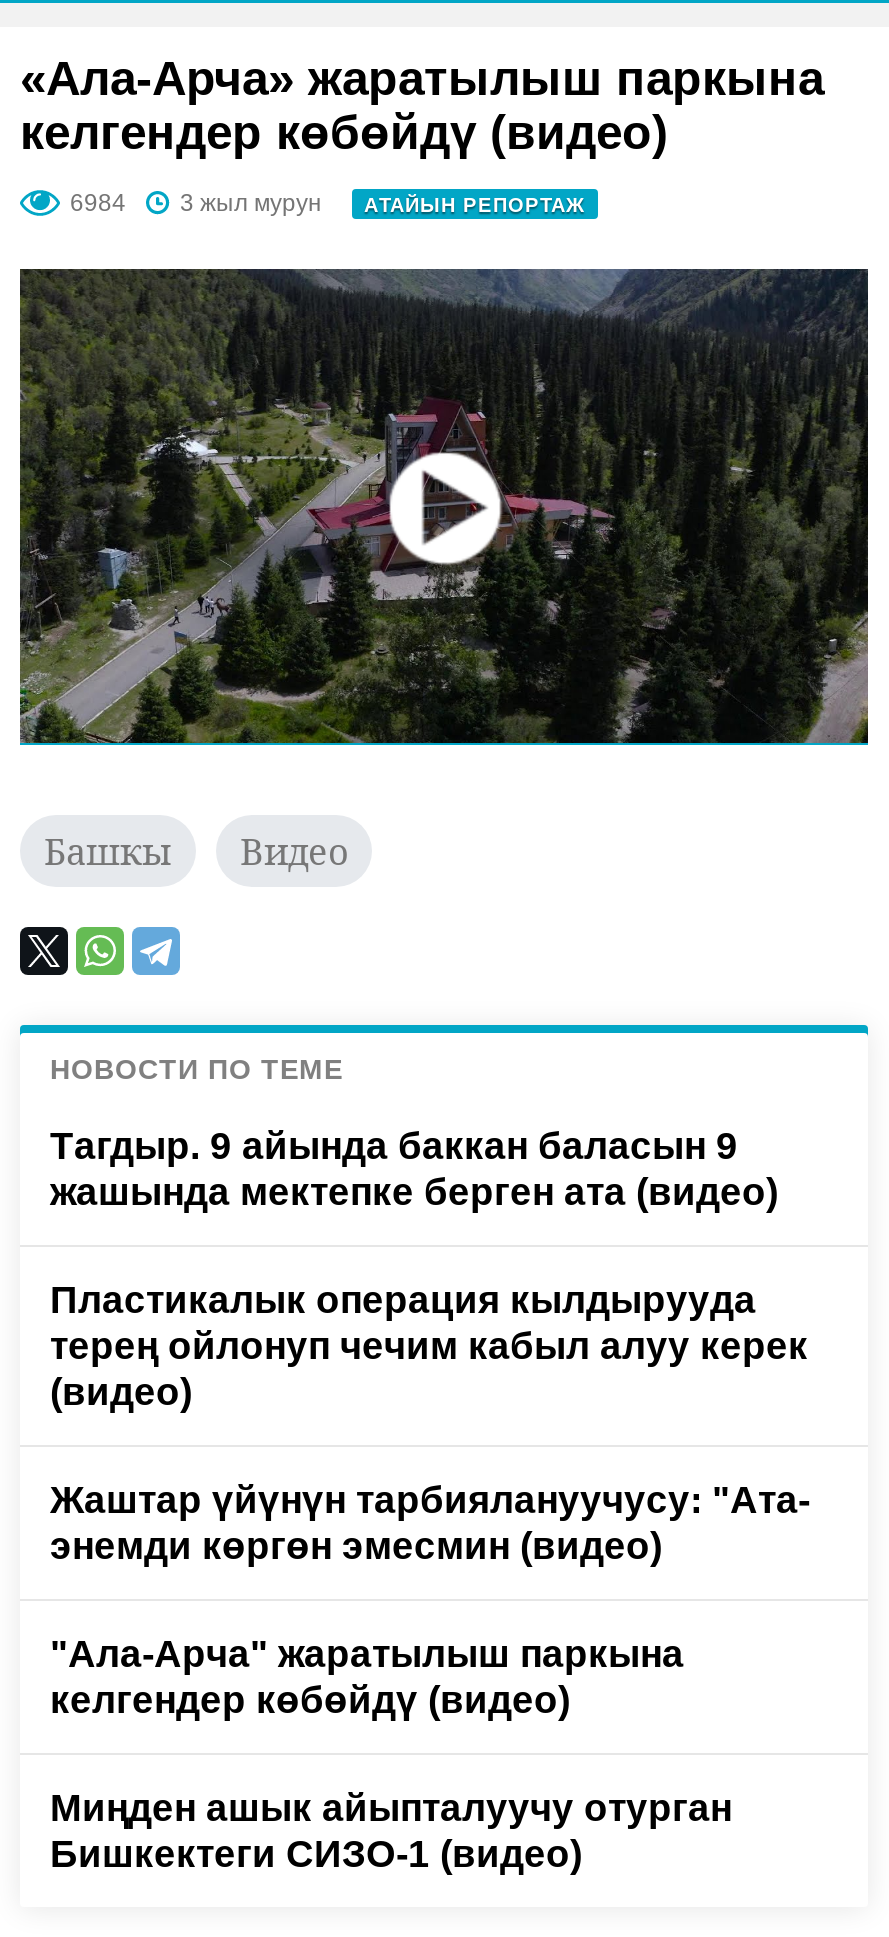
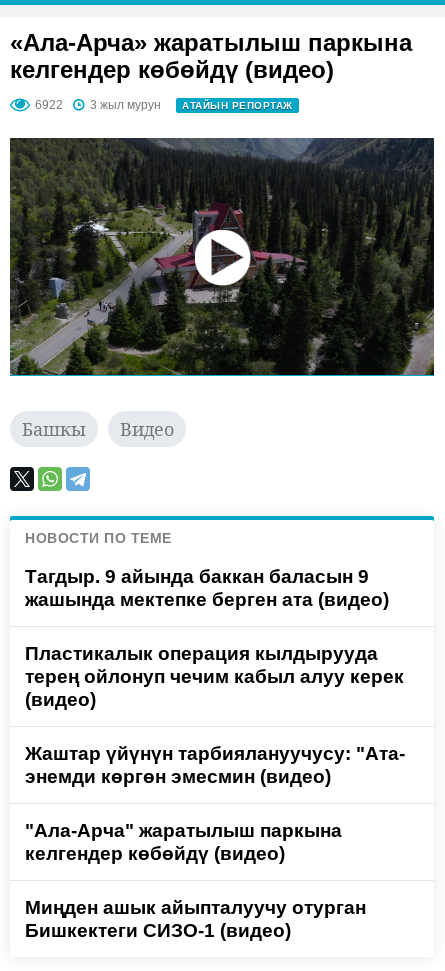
[70,189,585,217] 6984 3 жыл мурун АТАЙЫН РЕПОРТАЖ -> [35,98,292,112] 6922 3 жыл мурун АТАЙЫН РЕПОРТАЖ

